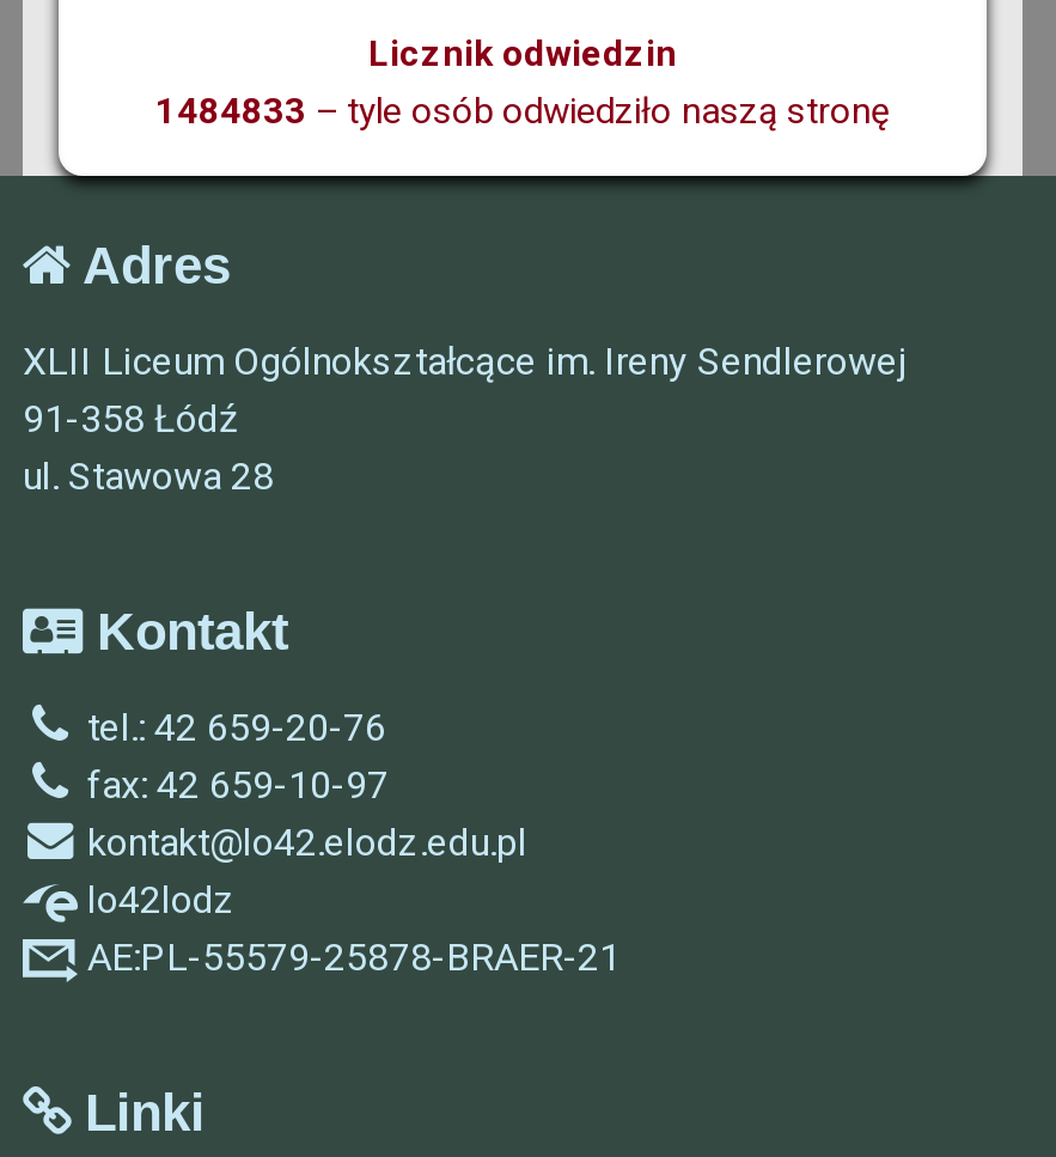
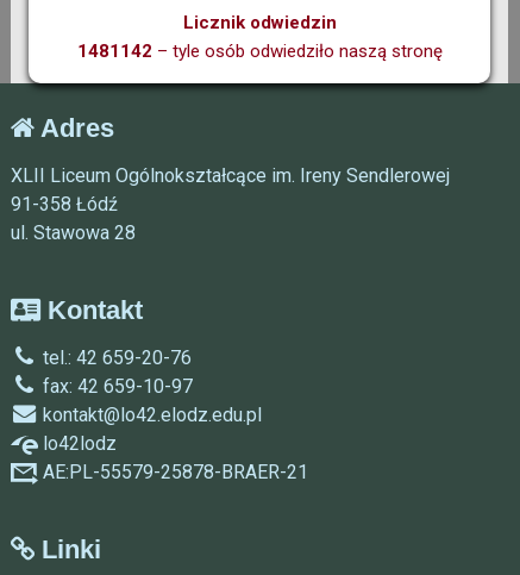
[155,90,890,133] 1484833 – tyle osób odwiedziło naszą stronę -> [77,41,442,62] 1481142 – tyle osób odwiedziło naszą stronę

